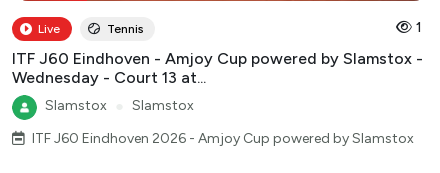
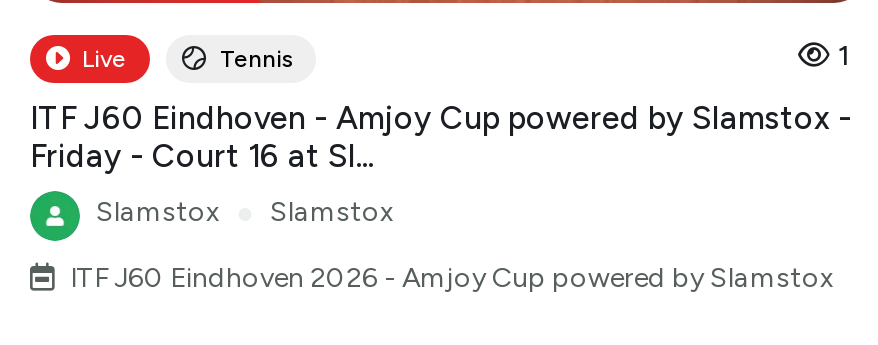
[12,68,206,87] Wednesday - Court 13 at... -> [30,136,374,174] Friday - Court 16 at Sl...

